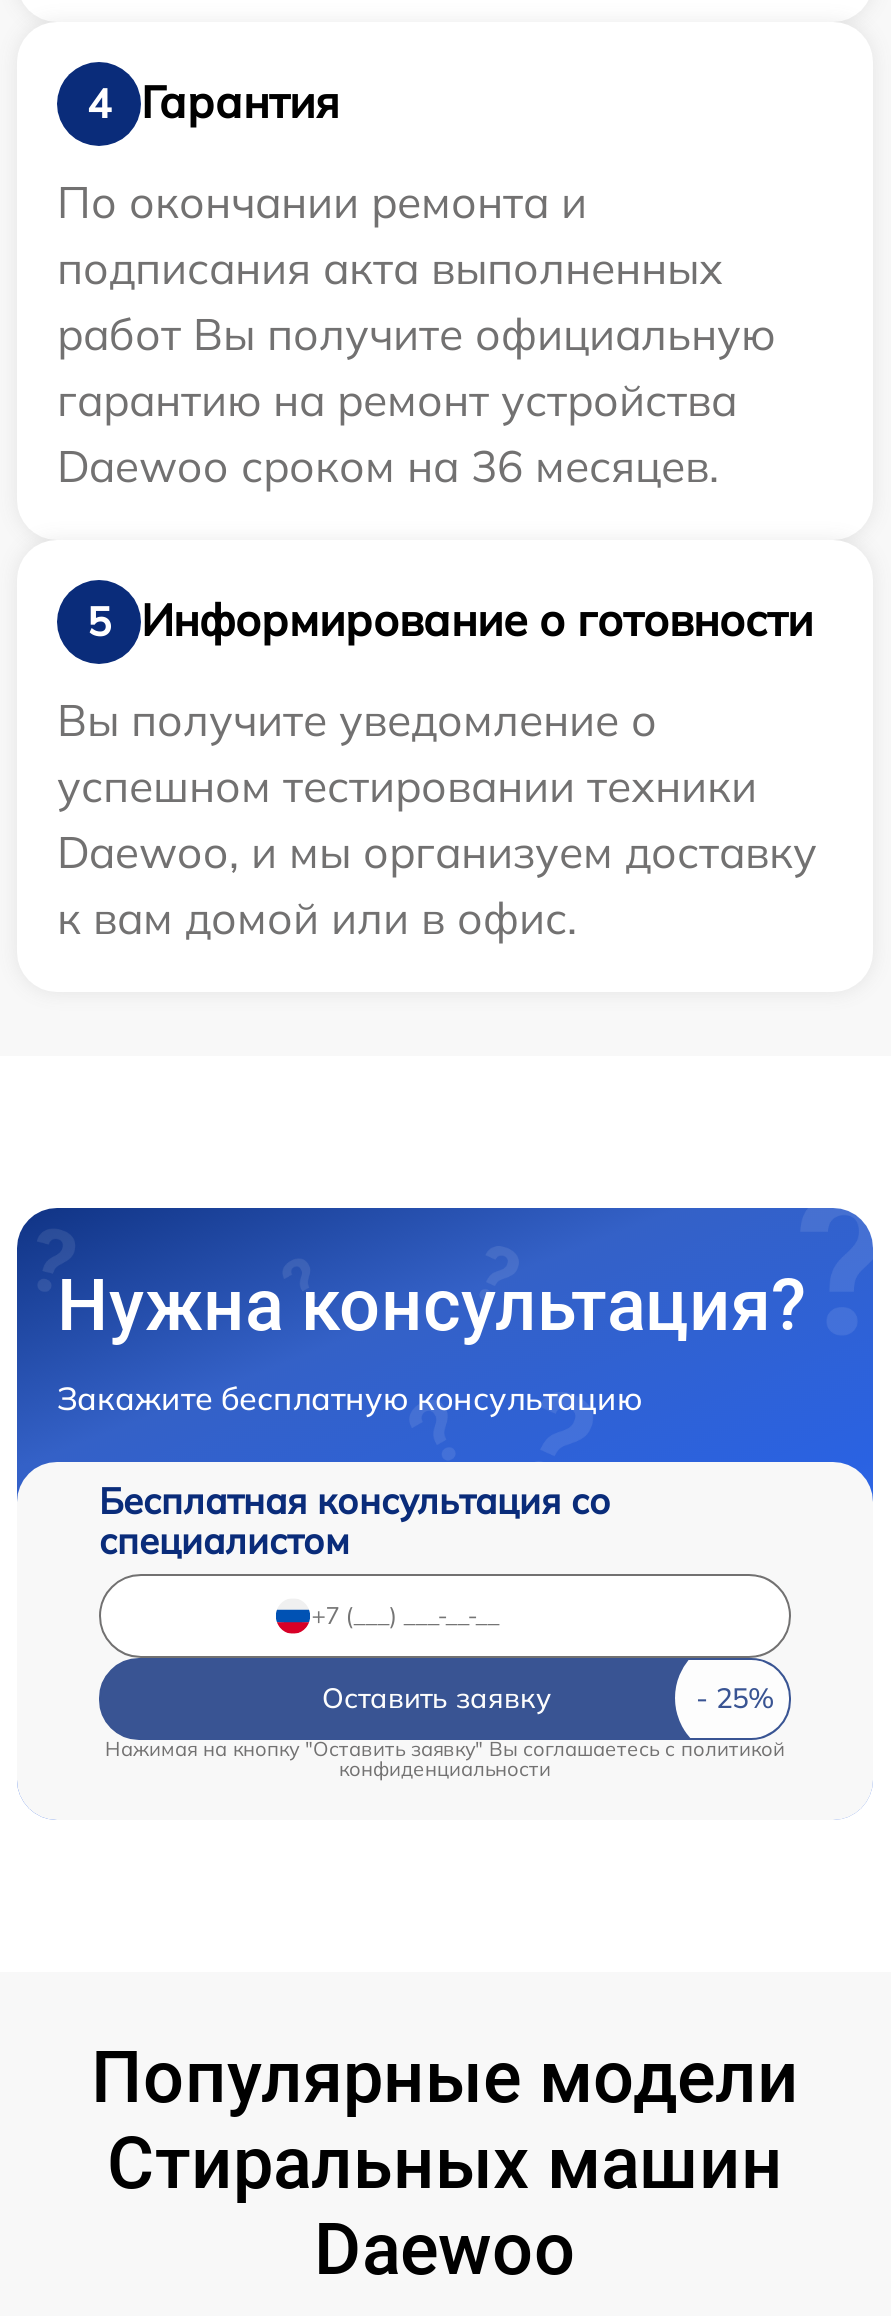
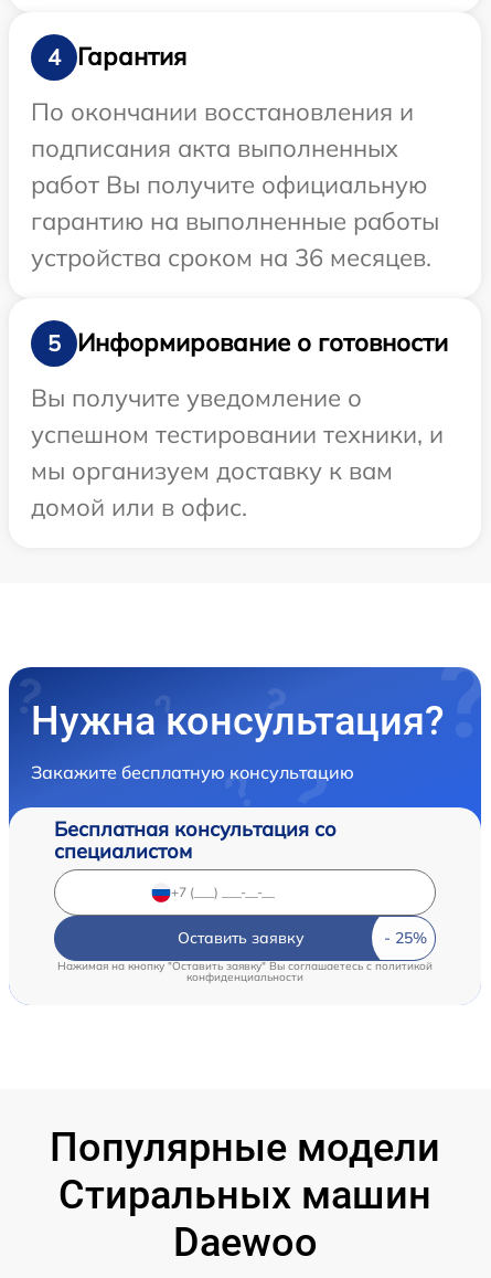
[57,174,587,230] По окончании ремонта и -> [31,96,414,127] По окончании восстановления и
[57,372,737,428] гарантию на ремонт устройства -> [31,205,439,236] гарантию на выполненные работы
[57,438,719,494] Daewoo сроком на 36 месяцев. -> [31,242,431,273] устройства сроком на 36 месяцев.
[57,758,817,946] успешном тестировании техники | Daewoo, и мы организуем доставку | к вам домой или в офис. -> [31,418,444,522] успешном тестировании техники, и | мы организуем доставку к вам | домой или в офис.

